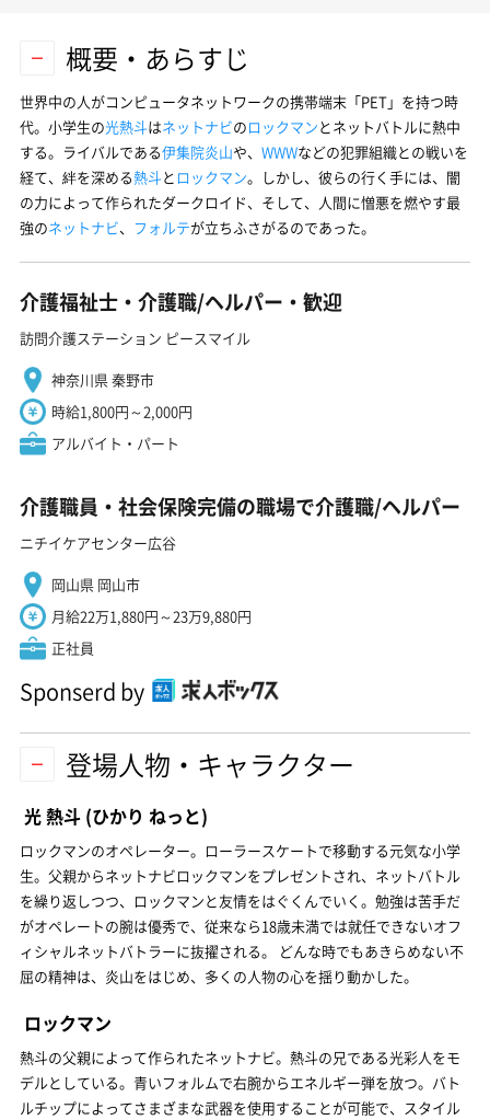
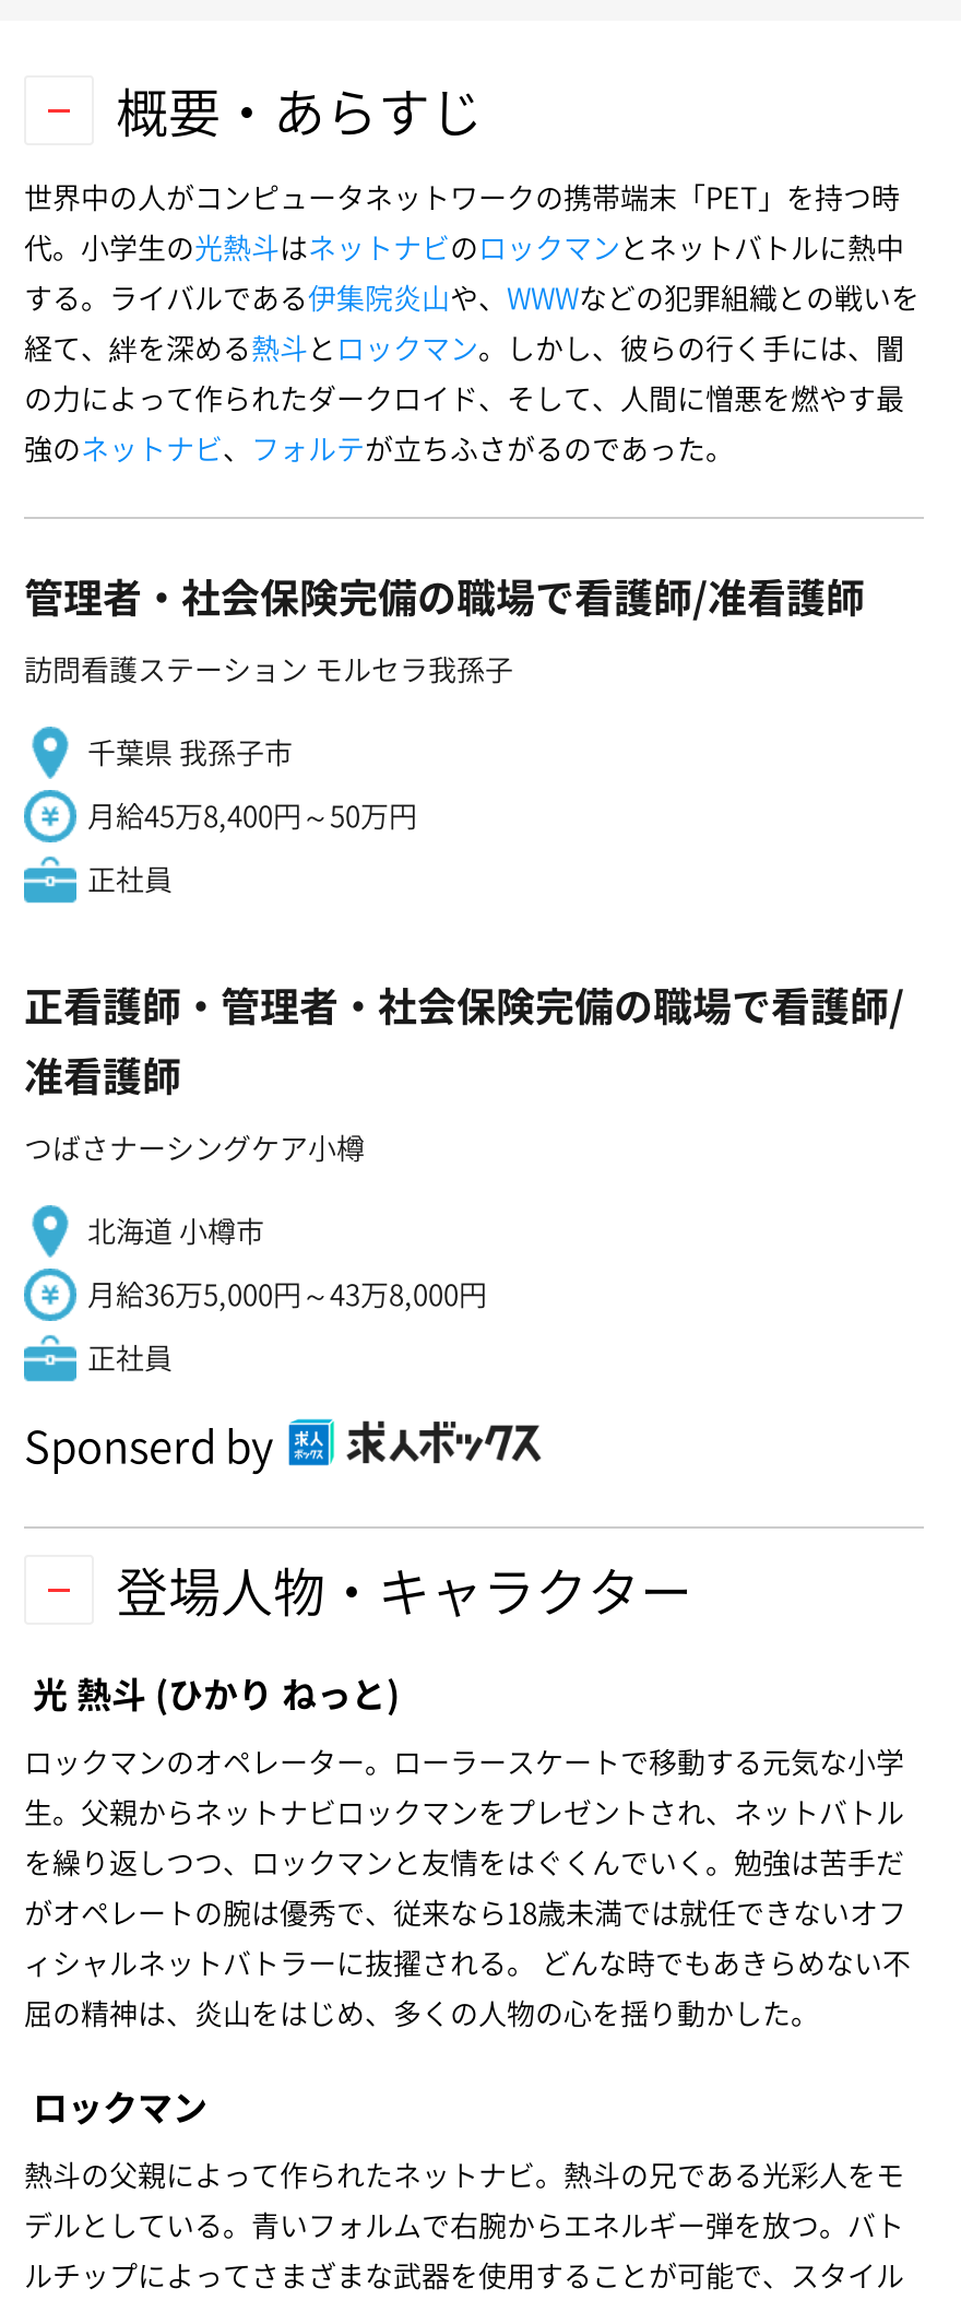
[20,287,342,348] 介護福祉士・介護職/ヘルパー・歓迎 | 訪問介護ステーション ピースマイル -> [24,567,865,689] 管理者・社会保険完備の職場で看護師/准看護師 | 訪問看護ステーション モルセラ我孫子
[51,369,154,390] 神奈川県 秦野市 -> [87,731,293,772] 千葉県 我孫子市
[51,401,192,422] 時給1,800円～2,000円 -> [87,794,417,836] 月給45万8,400円～50万円
[51,432,179,453] アルバイト・パート -> [87,858,173,899] 正社員
[20,492,460,553] 介護職員・社会保険完備の職場で介護職/ヘルパー | ニチイケアセンター広谷 -> [24,976,904,1168] 正看護師・管理者・社会保険完備の職場で看護師/ | 准看護師 | つばさナーシングケア小樽
[51,574,140,594] 岡山県 岡山市 -> [87,1210,264,1251] 北海道 小樽市
[51,605,252,626] 月給22万1,880円～23万9,880円 -> [87,1273,487,1314] 月給36万5,000円～43万8,000円

